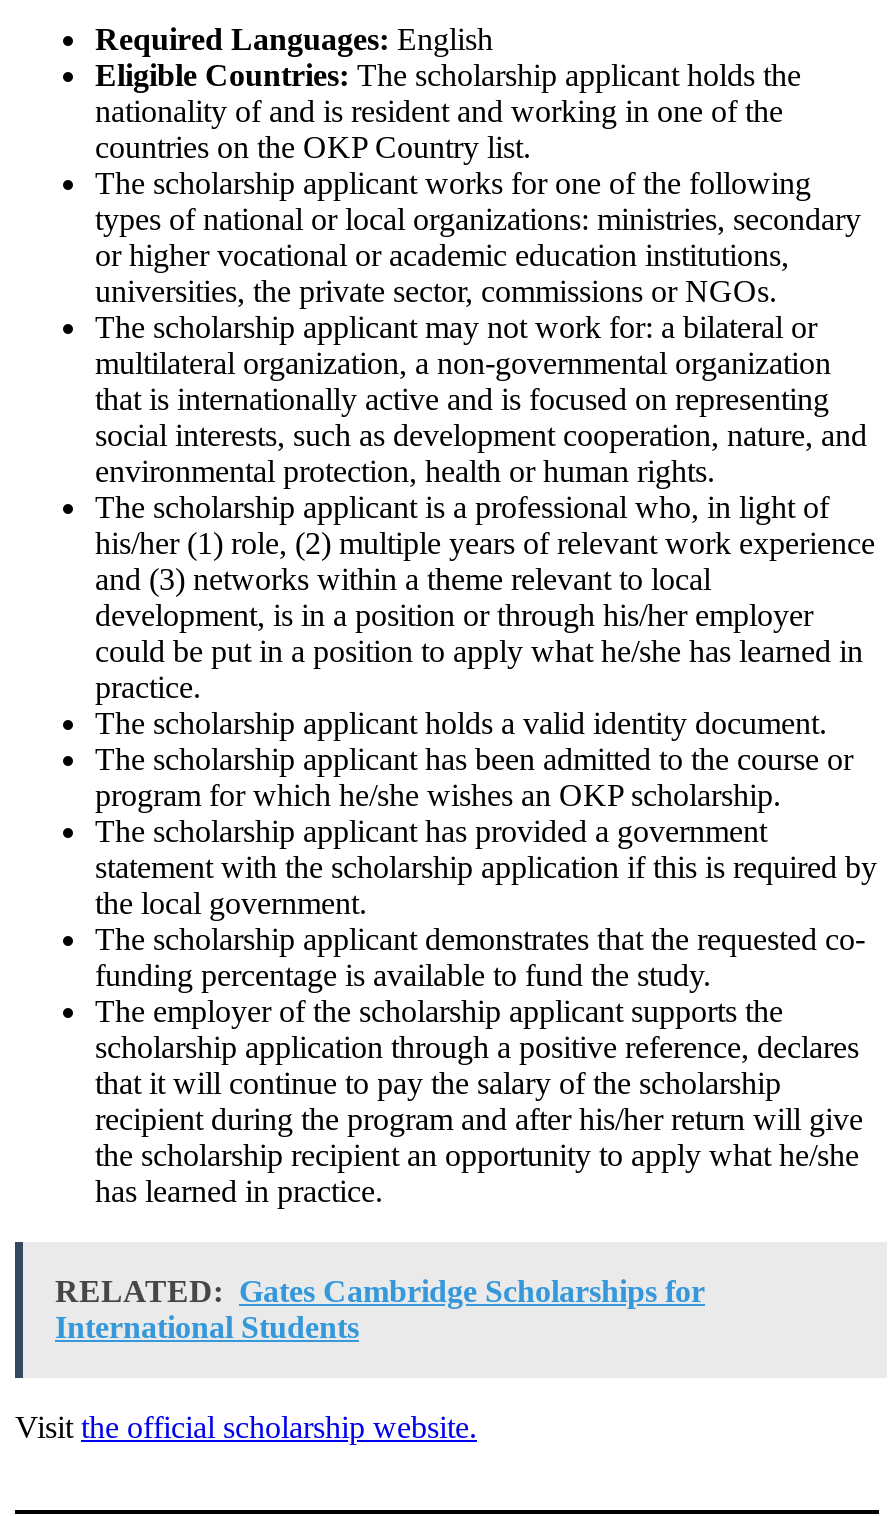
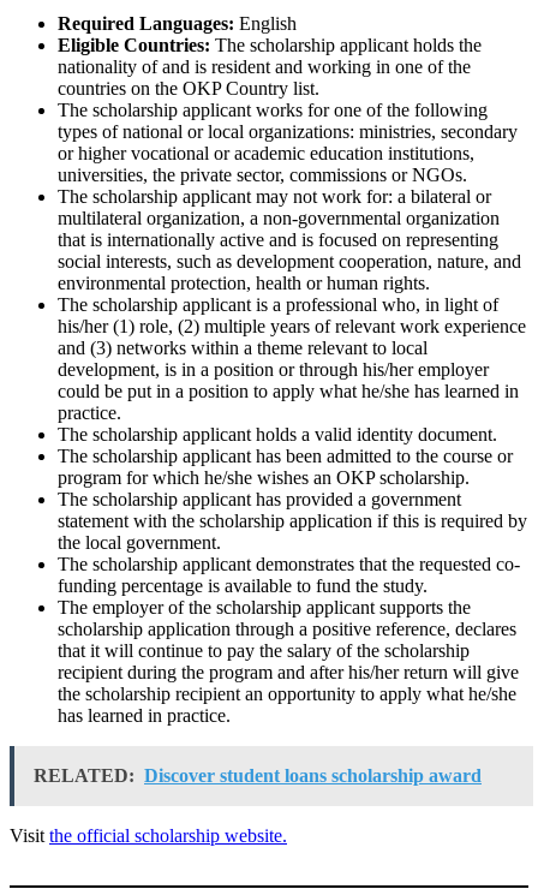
[55,1273,705,1343] RELATED: Gates Cambridge Scholarships for | International Students -> [34,765,482,785] RELATED: Discover student loans scholarship award

